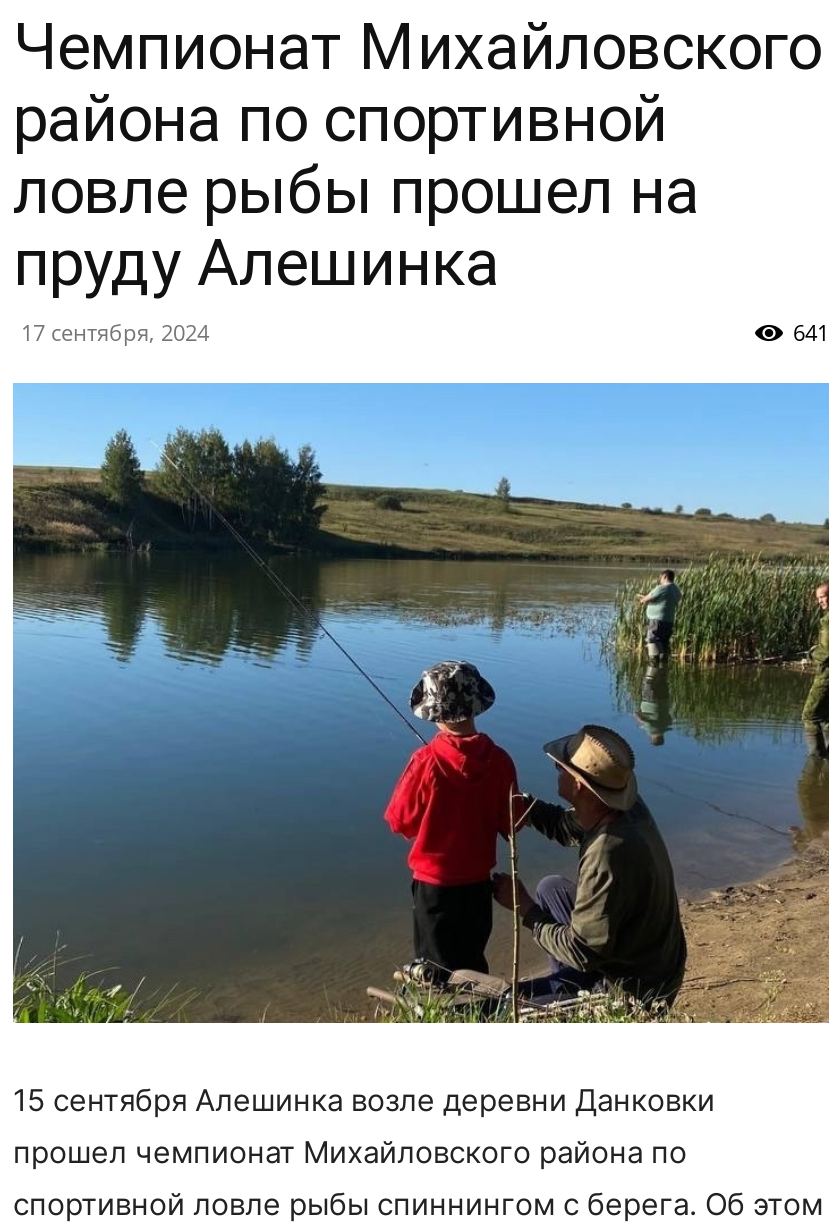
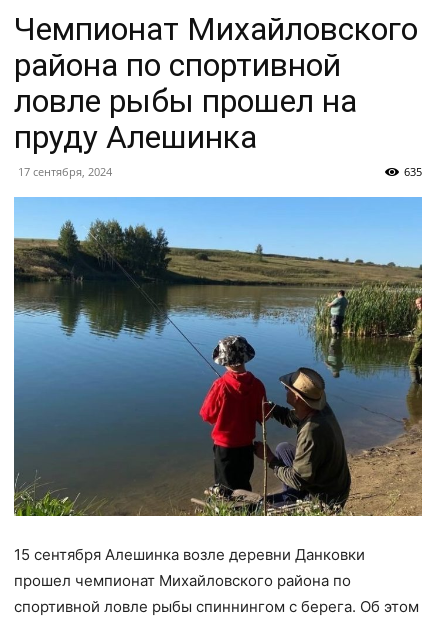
[793,317,829,347] 641 -> [404,164,422,179] 635

